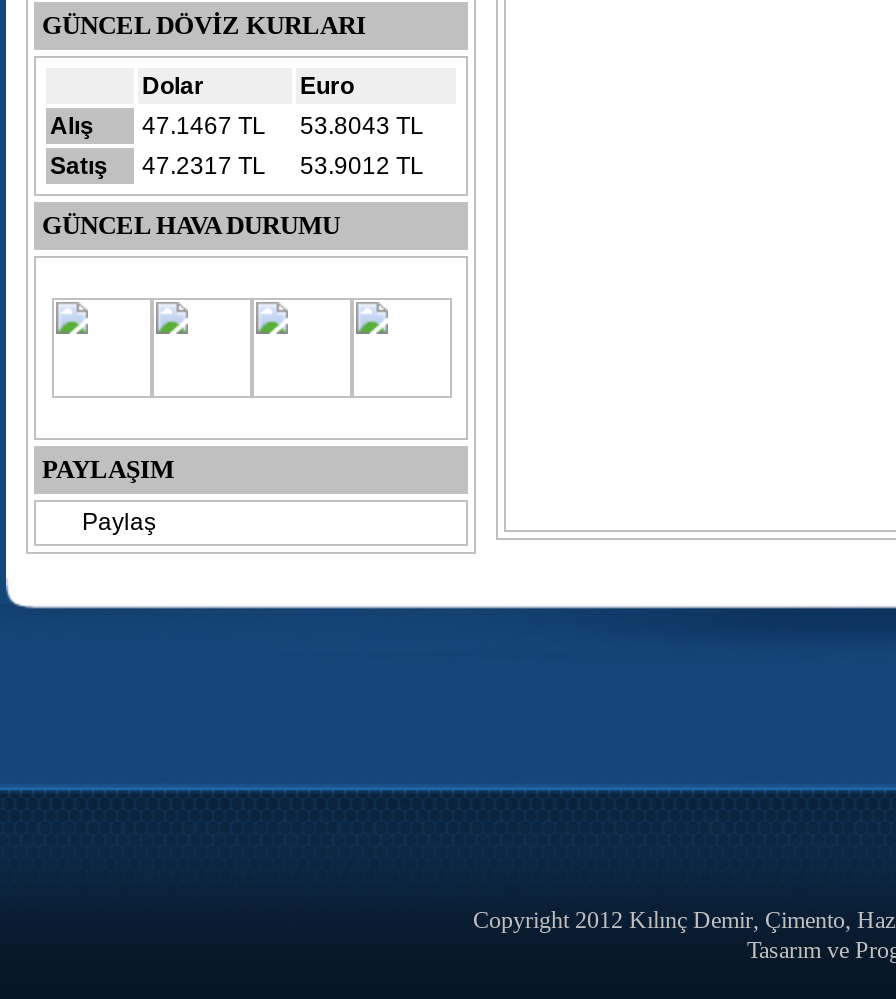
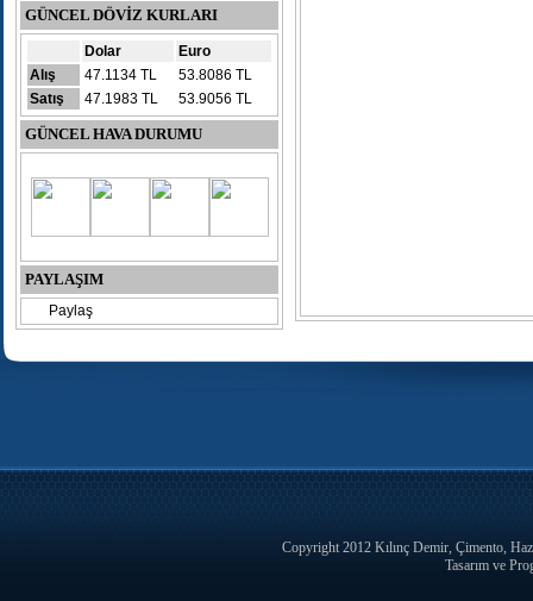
[142,112,266,140] 47.1467 TL -> [84,67,157,83] 47.1134 TL
[300,112,424,140] 53.8043 TL -> [178,67,252,83] 53.8086 TL
[142,152,266,180] 47.2317 TL -> [84,90,158,107] 47.1983 TL
[300,152,424,180] 53.9012 TL -> [178,90,252,107] 53.9056 TL

